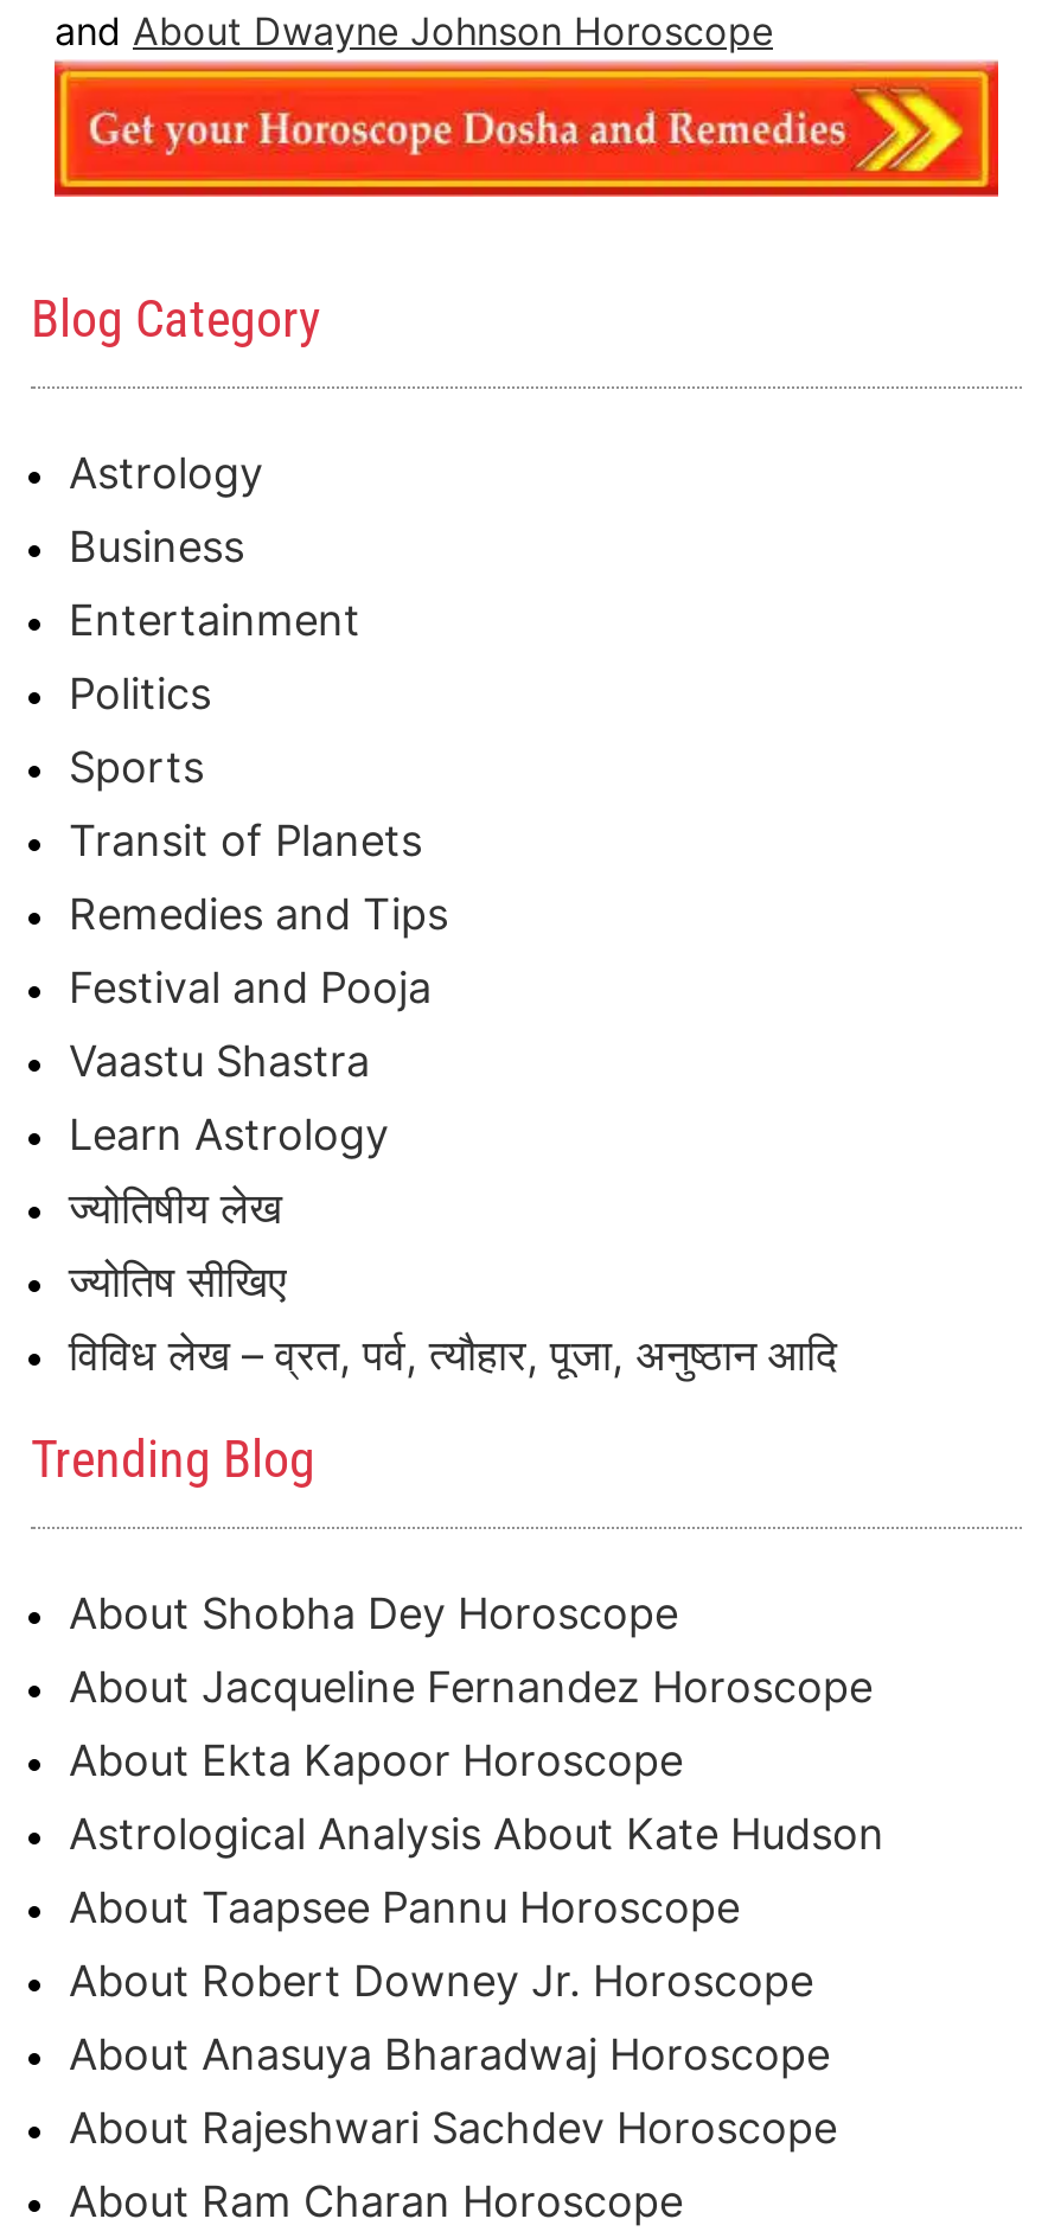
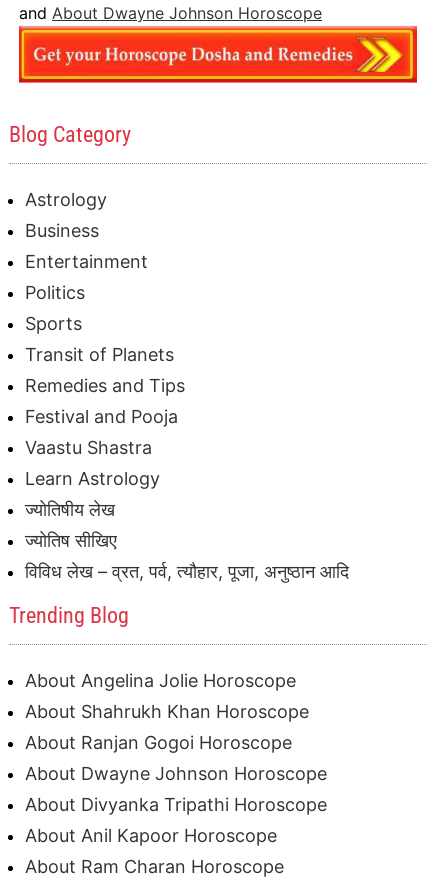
[69,1587,884,2151] About Shobha Dey Horoscope | About Jacqueline Fernandez Horoscope | About Ekta Kapoor Horoscope | Astrological Analysis About Kate Hudson | About Taapsee Pannu Horoscope | About Robert Downey Jr. Horoscope | About Anasuya Bharadwaj Horoscope | About Rajeshwari Sachdev Horoscope -> [25,669,327,845] About Angelina Jolie Horoscope | About Shahrukh Khan Horoscope | About Ranjan Gogoi Horoscope | About Dwayne Johnson Horoscope | About Divyanka Tripathi Horoscope | About Anil Kapoor Horoscope

